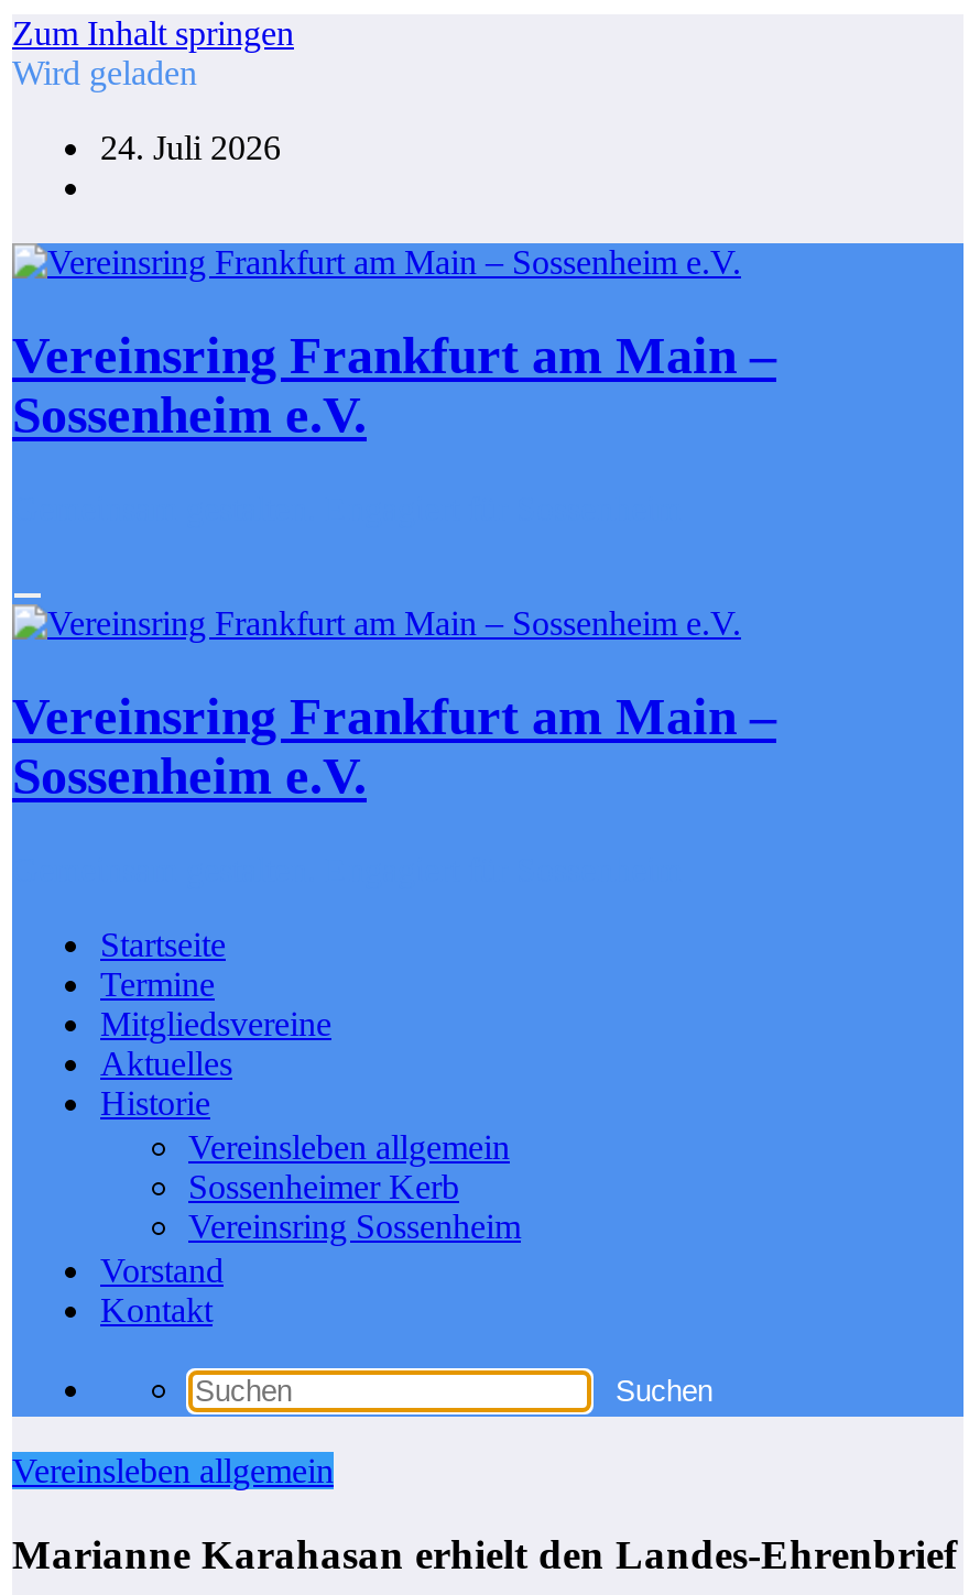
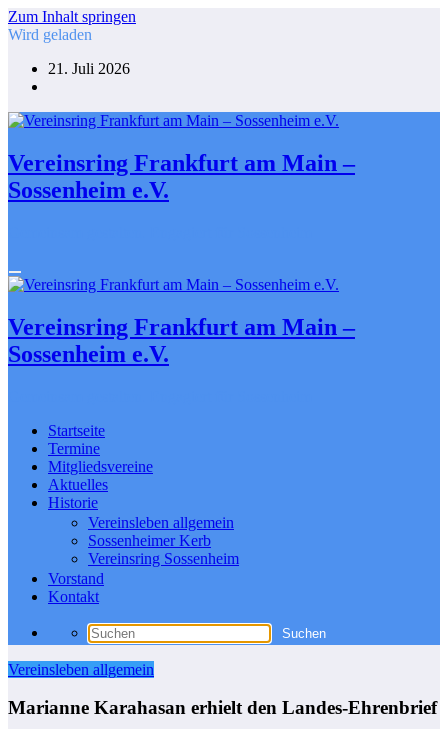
[100,129,281,166] 24. Juli 2026 -> [48,60,130,77] 21. Juli 2026

